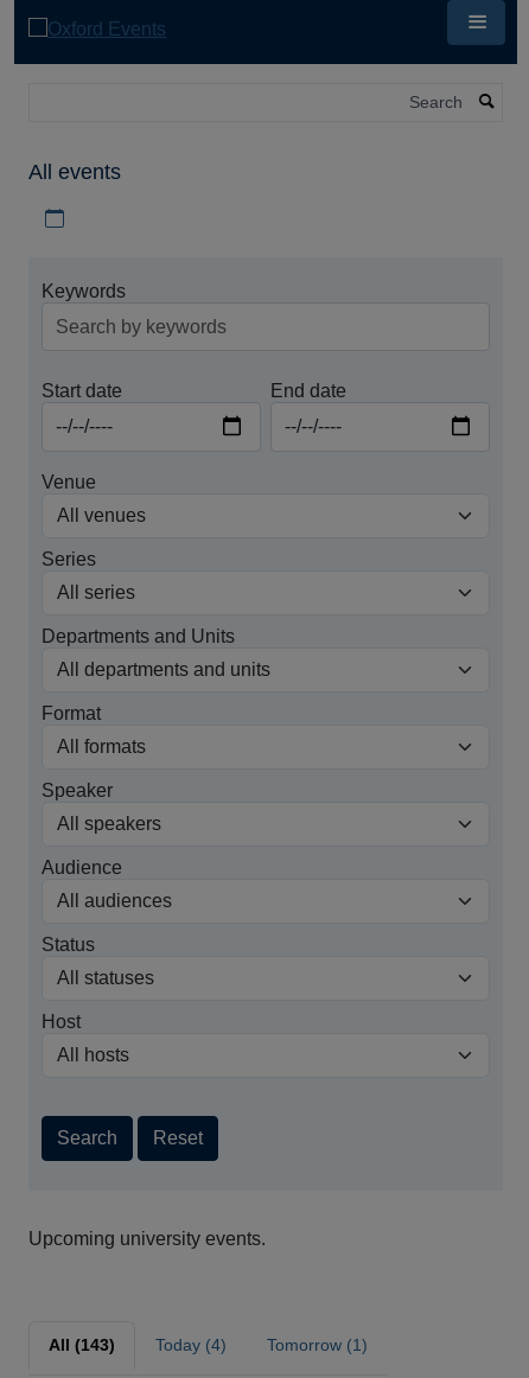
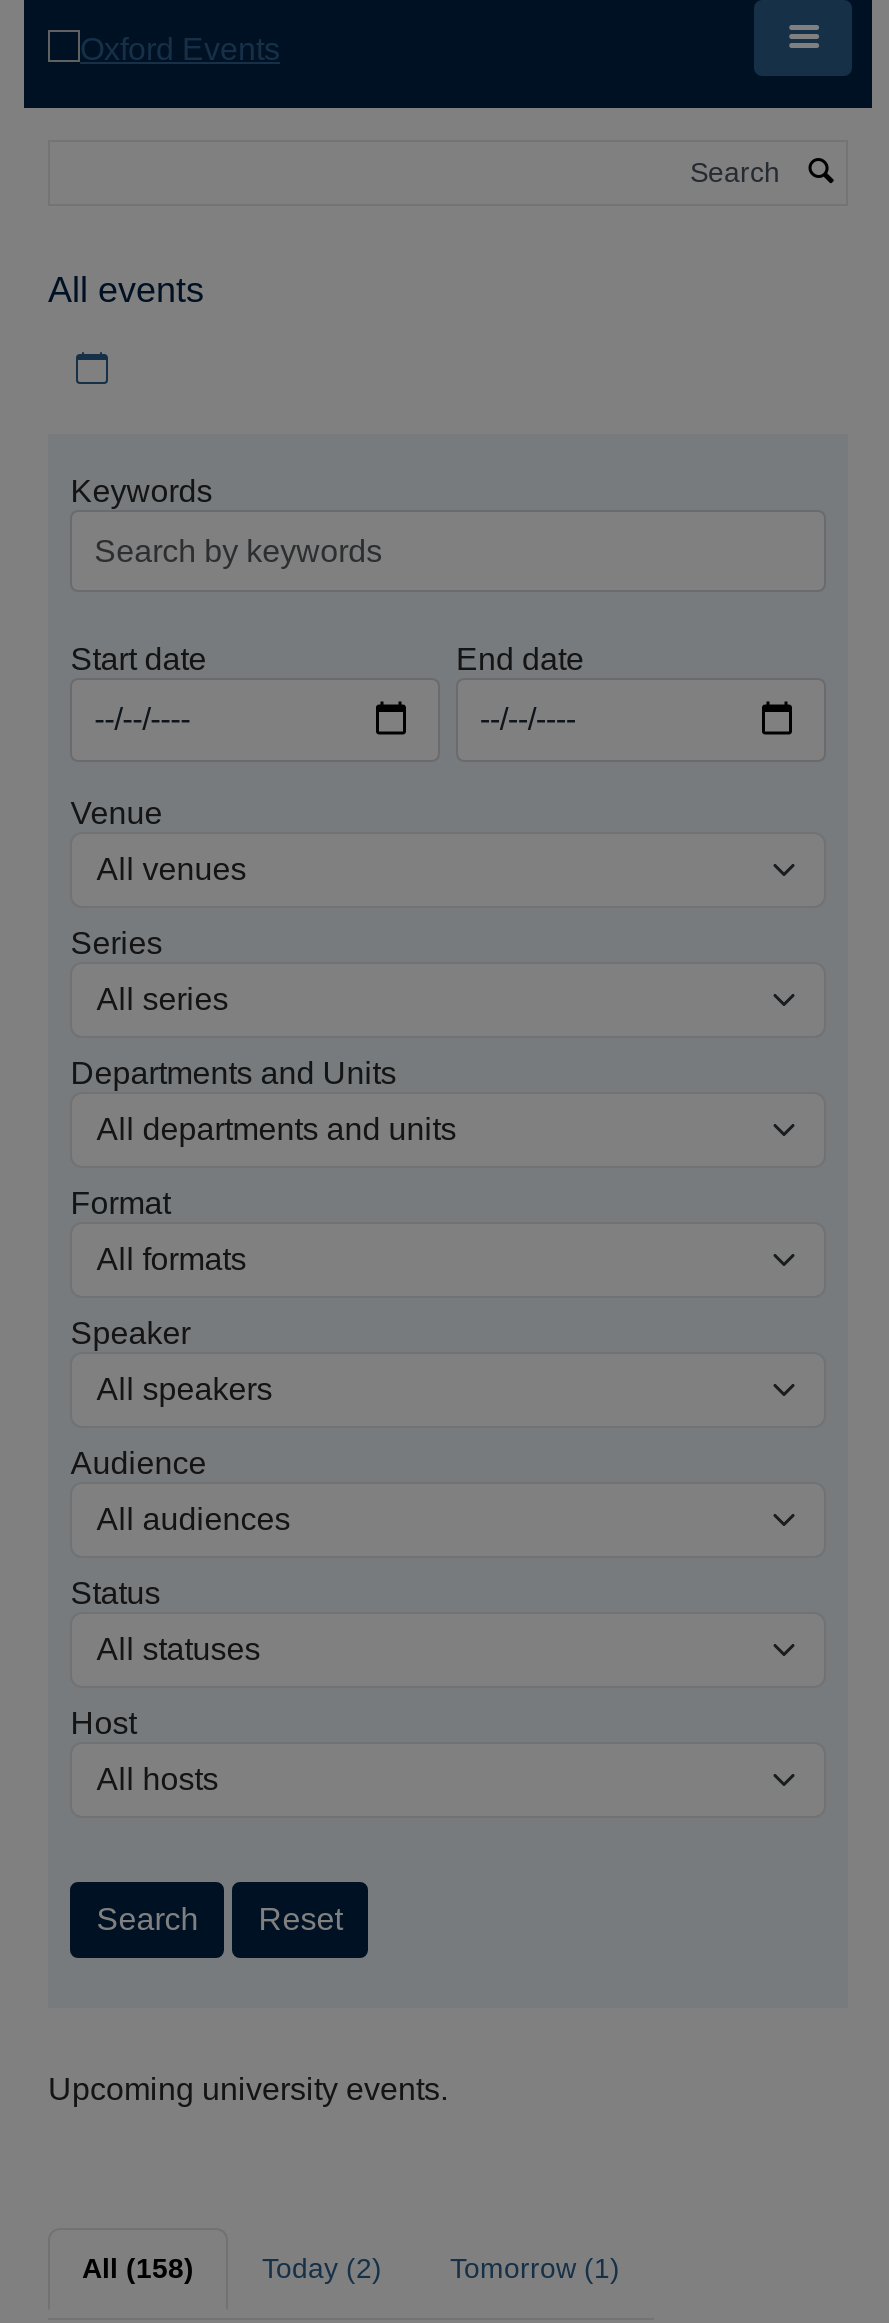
[49,1335,115,1354] All (143) -> [82,2252,194,2284] All (158)
[155,1335,227,1354] Today (4) -> [262,2252,382,2284] Today (2)

